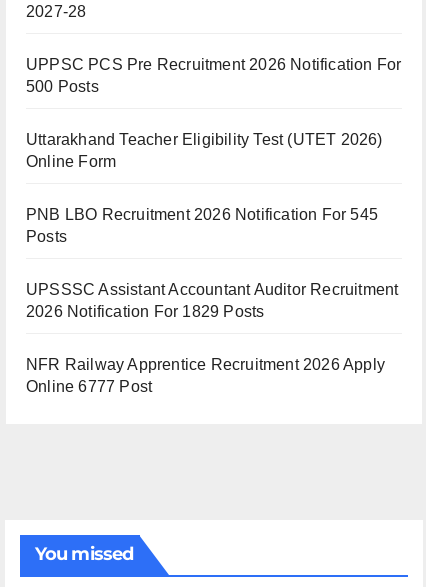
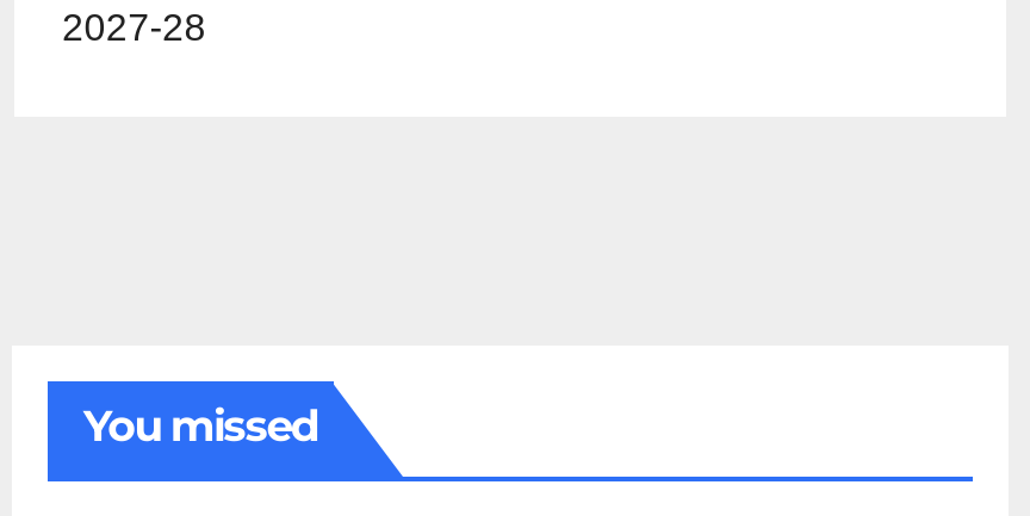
[26,56,401,395] UPPSC PCS Pre Recruitment 2026 Notification For | 500 Posts | Uttarakhand Teacher Eligibility Test (UTET 2026) | Online Form | PNB LBO Recruitment 2026 Notification For 545 | Posts | UPSSSC Assistant Accountant Auditor Recruitment | 2026 Notification For 1829 Posts | NFR Railway Apprentice Recruitment 2026 Apply | Online 6777 Post -> none

